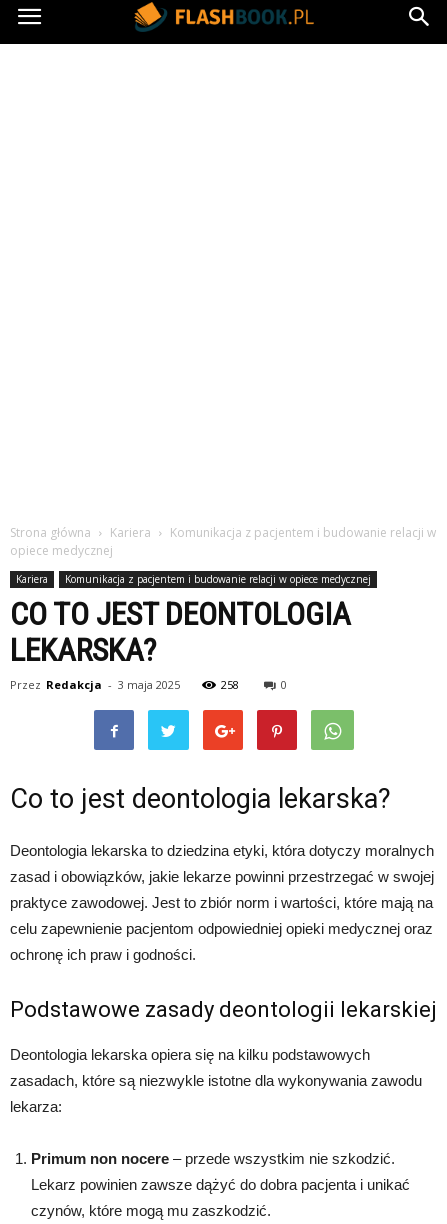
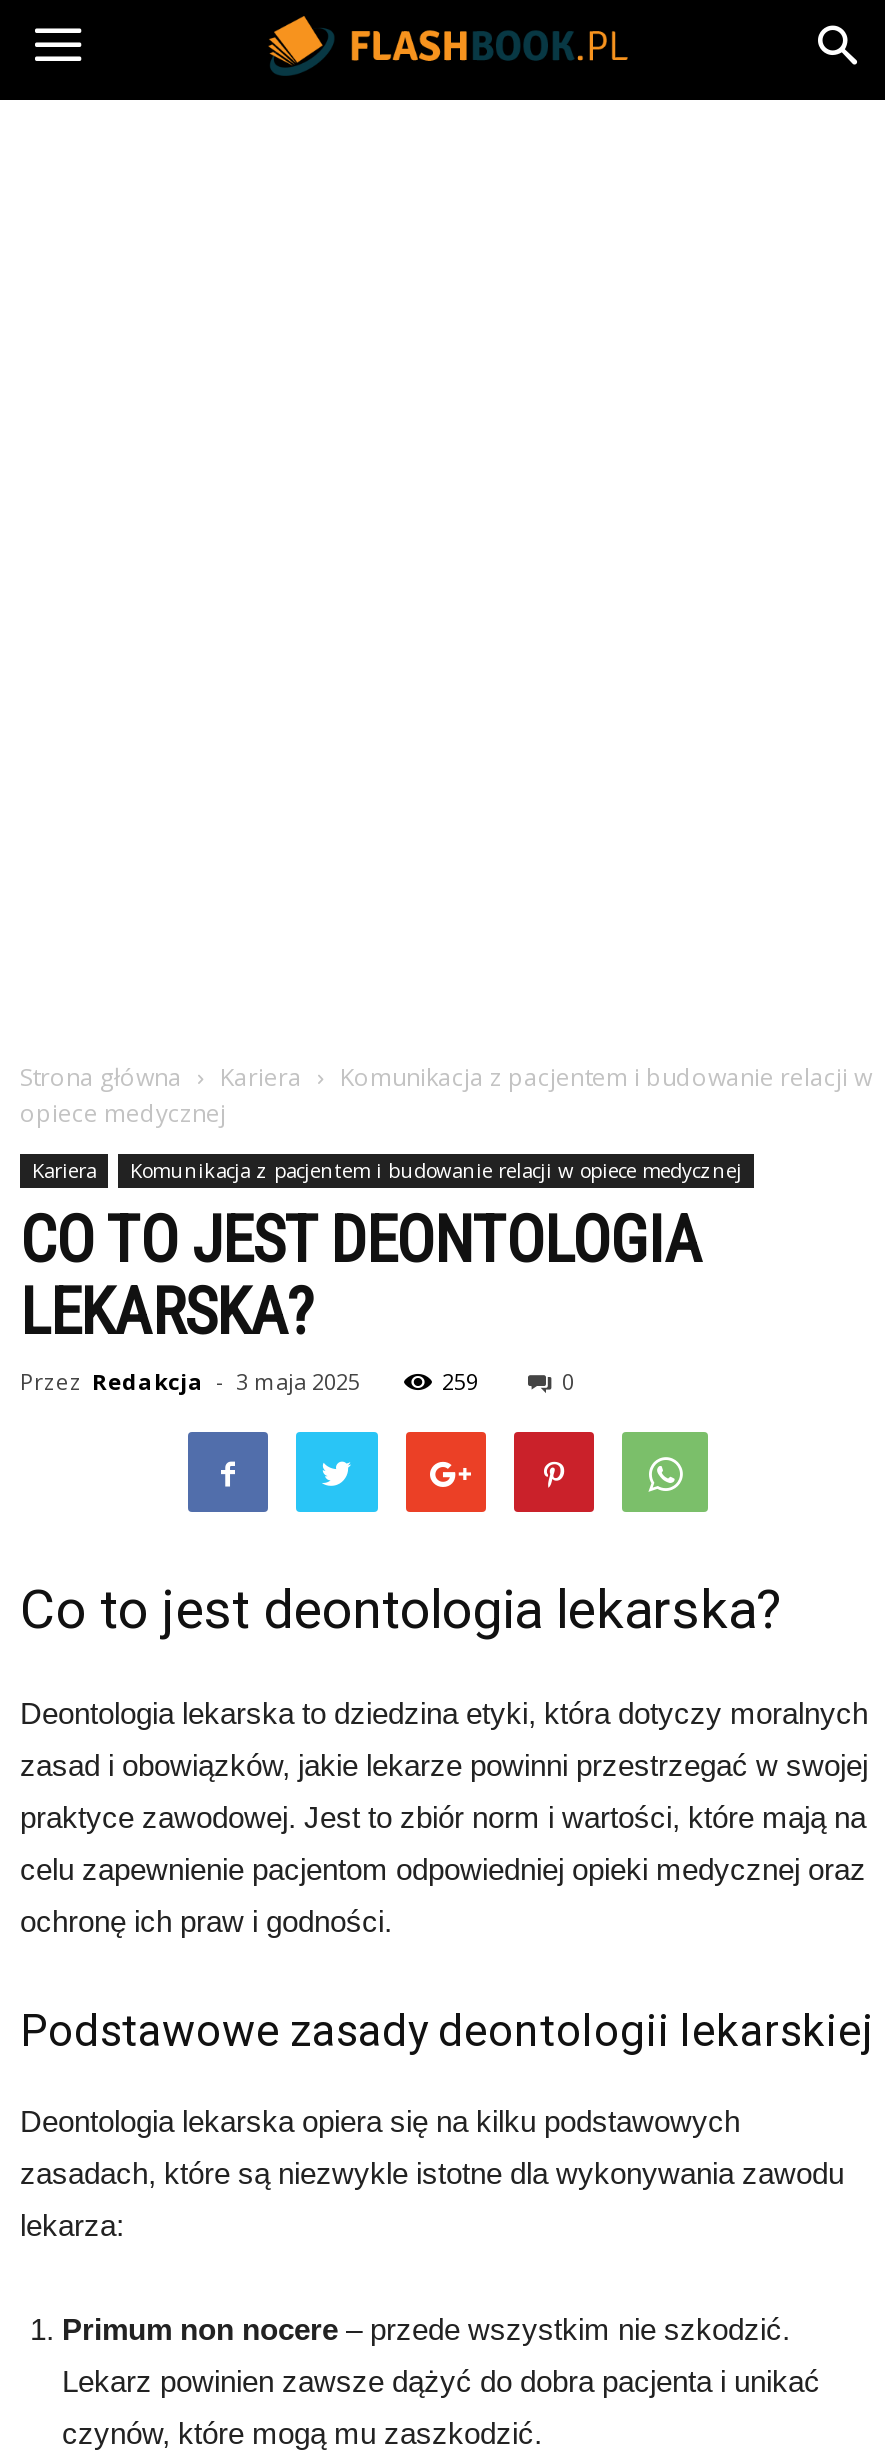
[221,677,239,692] 258 -> [442,1366,478,1396] 259

